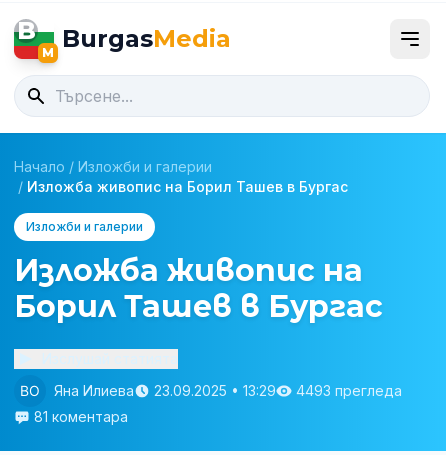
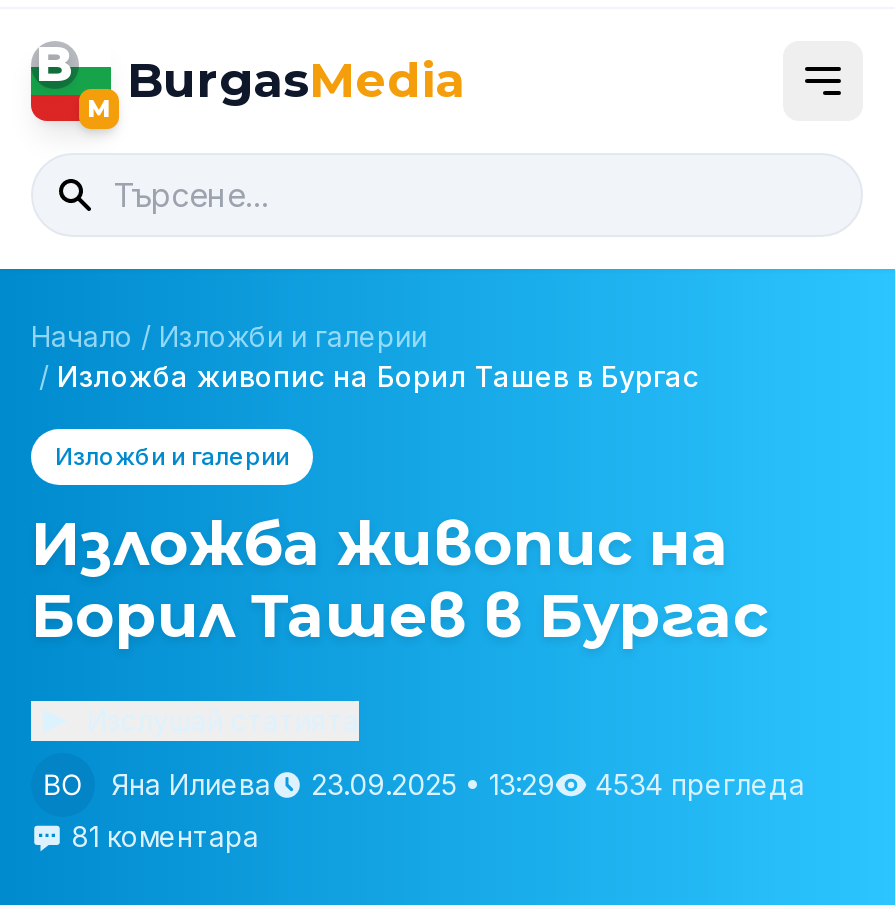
[54,382,402,399] Яна Илиева 23.09.2025 • 13:29 4493 прегледа -> [111,767,805,801] Яна Илиева 23.09.2025 • 13:29 4534 прегледа

